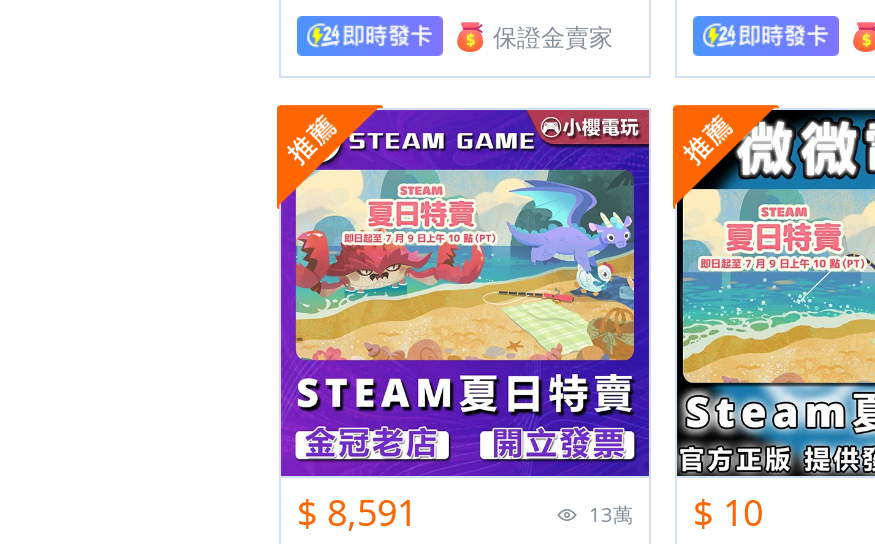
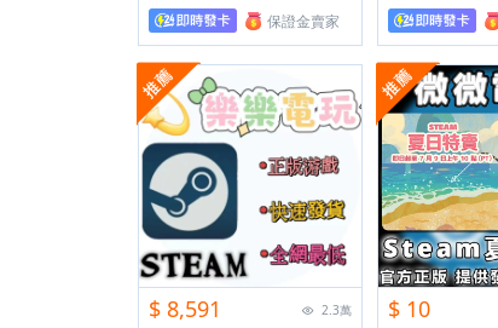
[279,108,651,527] [image] | 13萬 -> [139,65,363,318] [image] | 2.3萬

